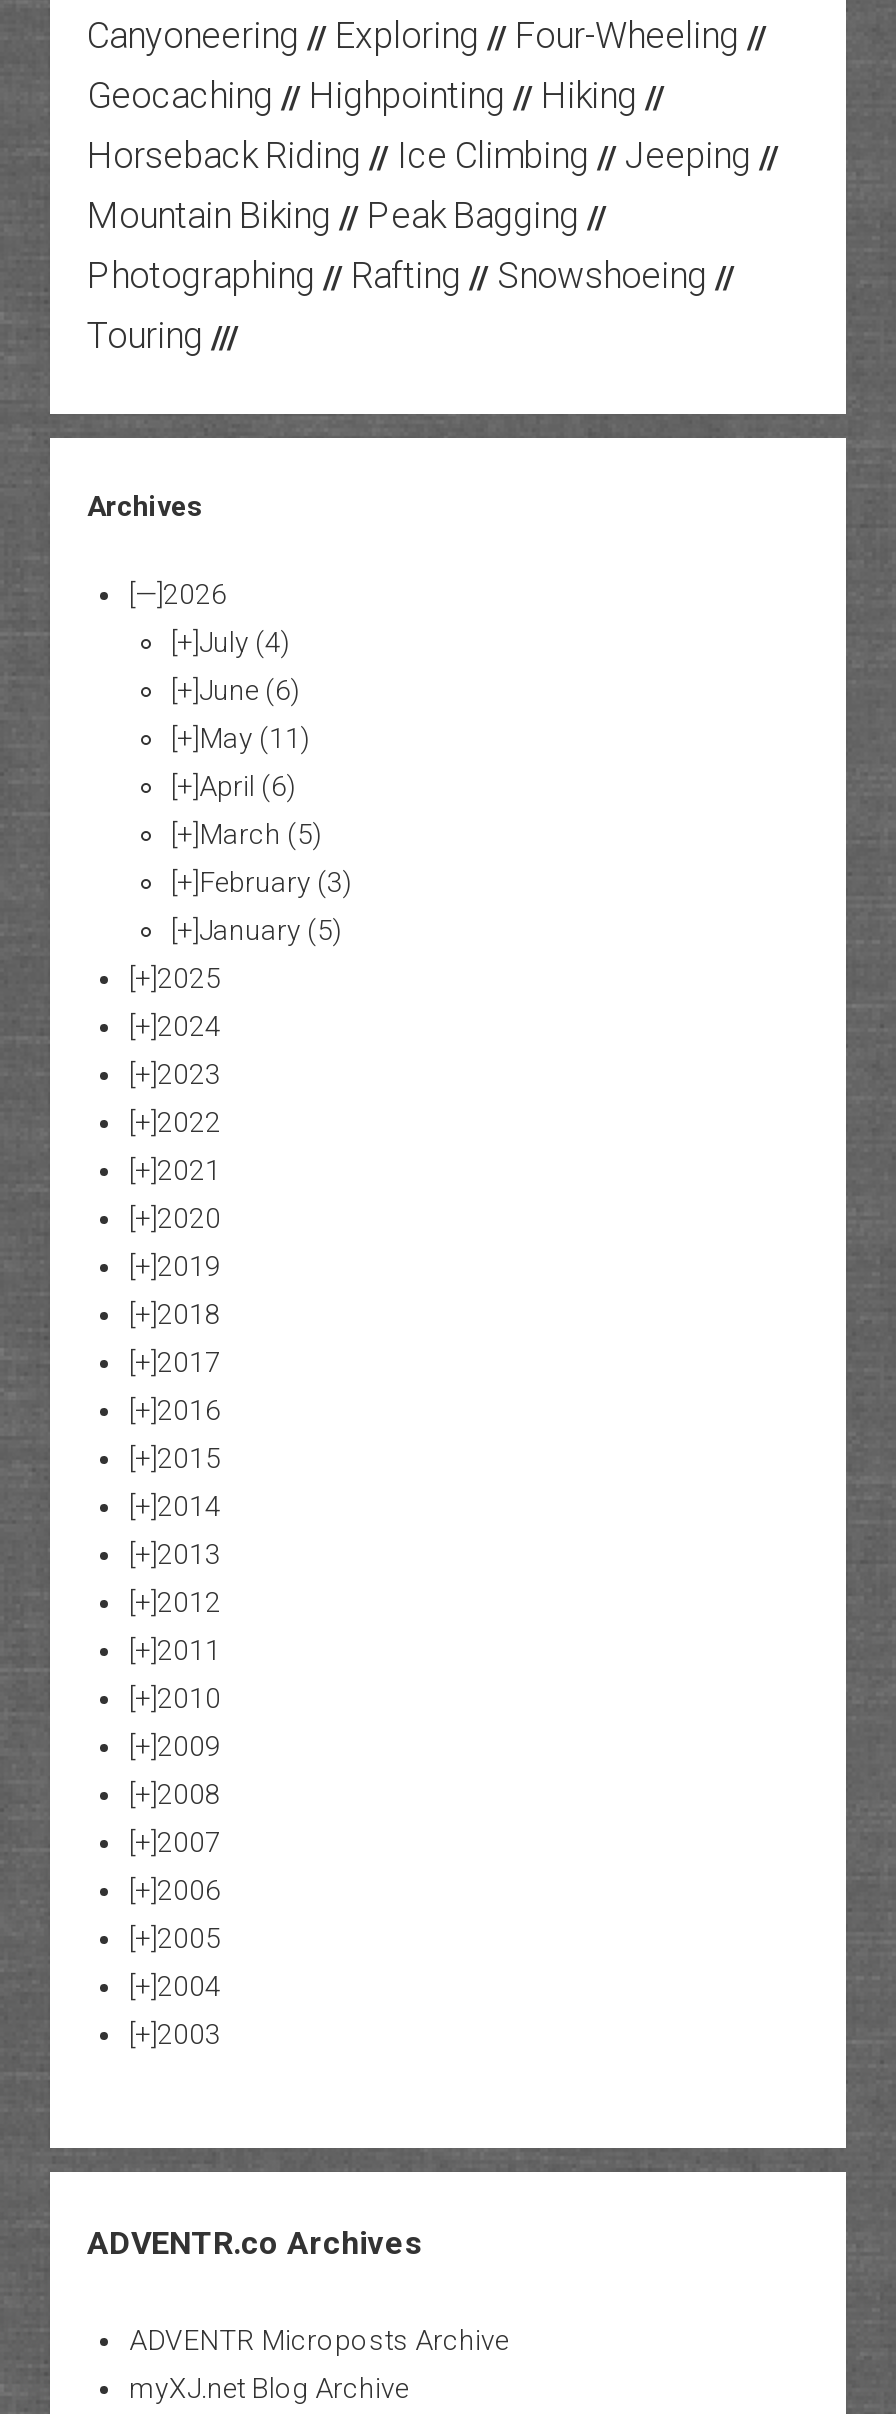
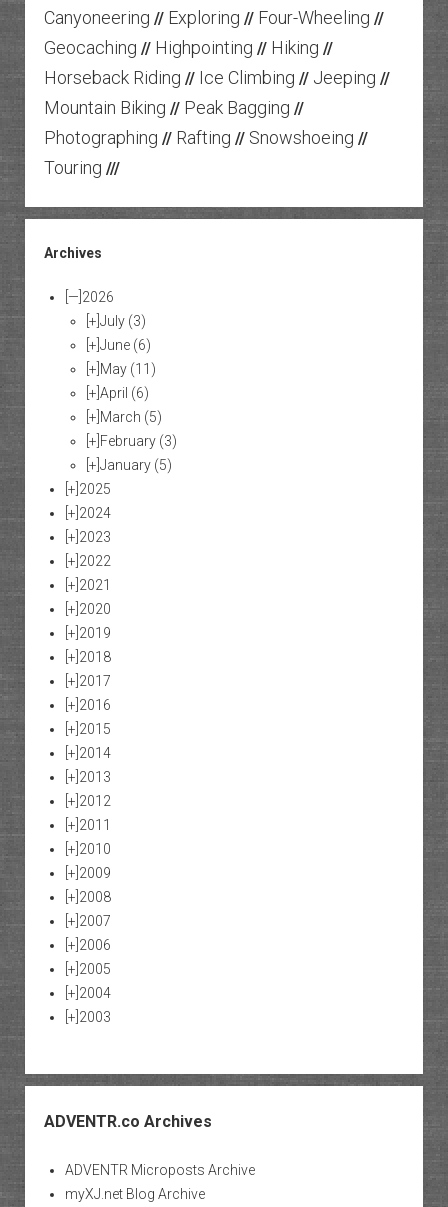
[171,625,291,657] [+] July (4) -> [85,313,145,329] [+] July (3)

